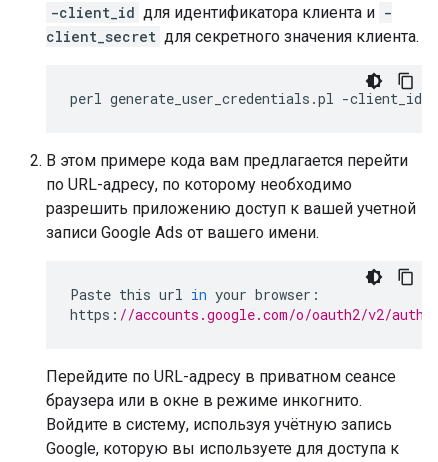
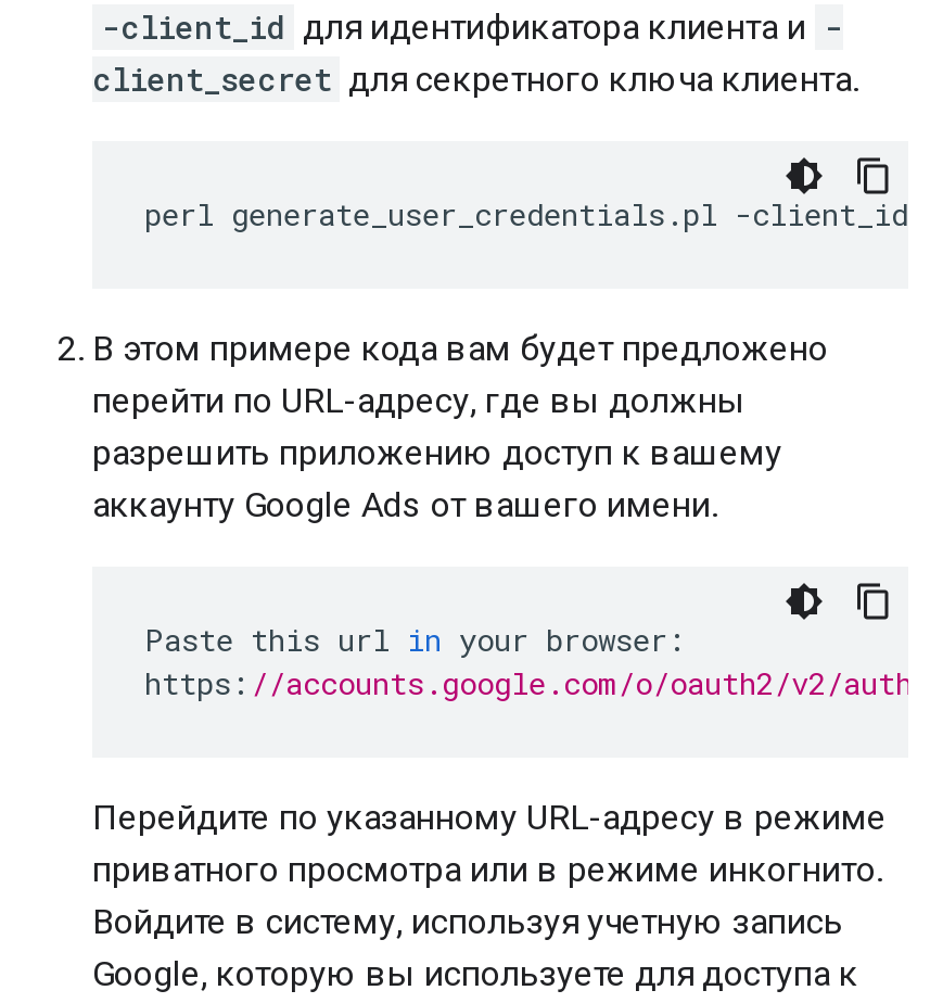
[46,27,419,46] client_secret для секретного значения клиента. -> [92,59,858,100] client_secret для секретного ключа клиента.
[46,151,416,242] В этом примере кода вам предлагается перейти | по URL-адресу, по которому необходимо | разрешить приложению доступ к вашей учетной | записи Google Ads от вашего имени. -> [92,328,828,525] В этом примере кода вам будет предложено | перейти по URL-адресу, где вы должны | разрешить приложению доступ к вашему | аккаунту Google Ads от вашего имени.
[46,367,396,434] Перейдите по URL-адресу в приватном сеансе | браузера или в окне в режиме инкогнито. | Войдите в систему, используя учётную запись -> [92,797,887,942] Перейдите по указанному URL-адресу в режиме | приватного просмотра или в режиме инкогнито. | Войдите в систему, используя учетную запись

